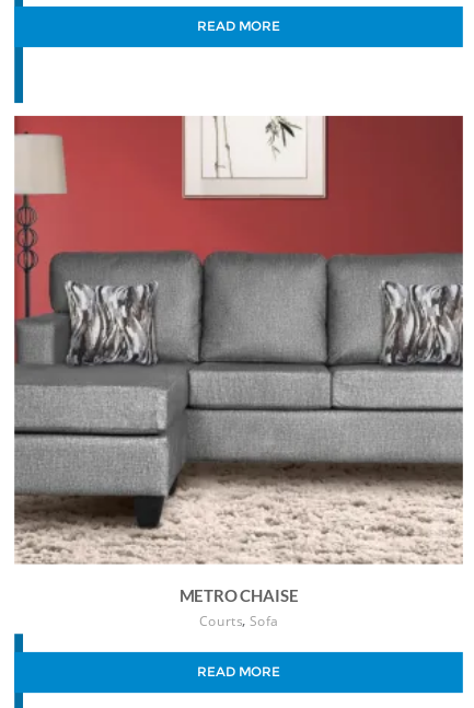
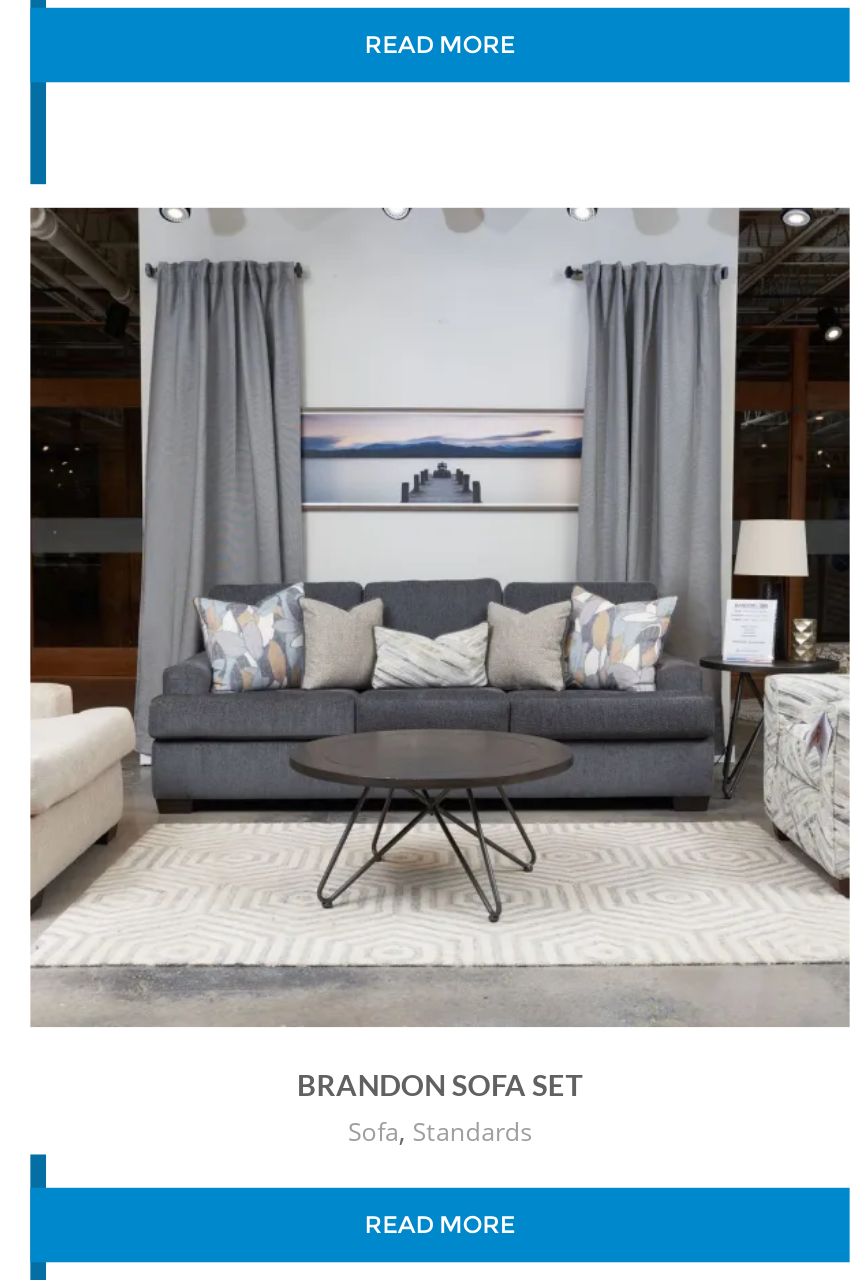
[13,115,463,630] [image] | METRO CHAISE | Courts, Sofa -> [28,206,850,1147] [image] | BRANDON SOFA SET | Sofa, Standards

